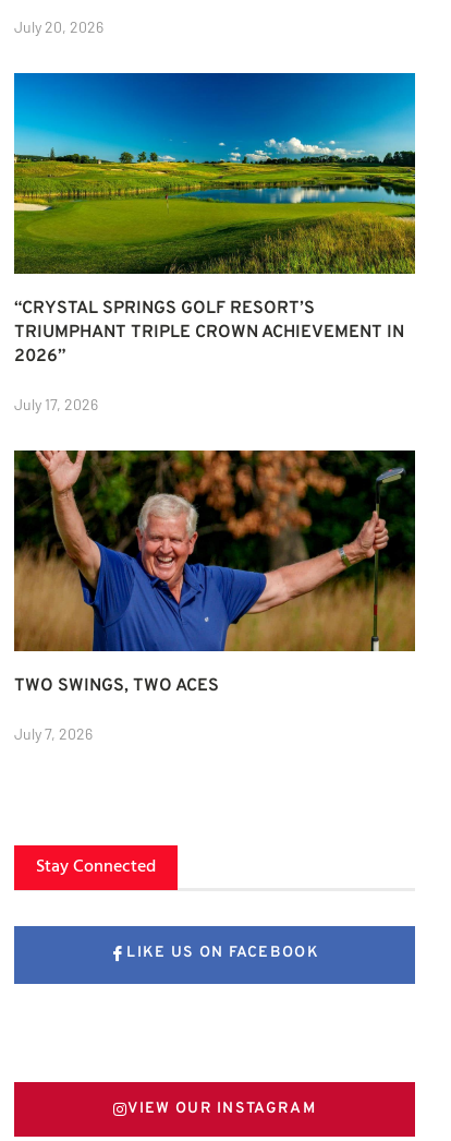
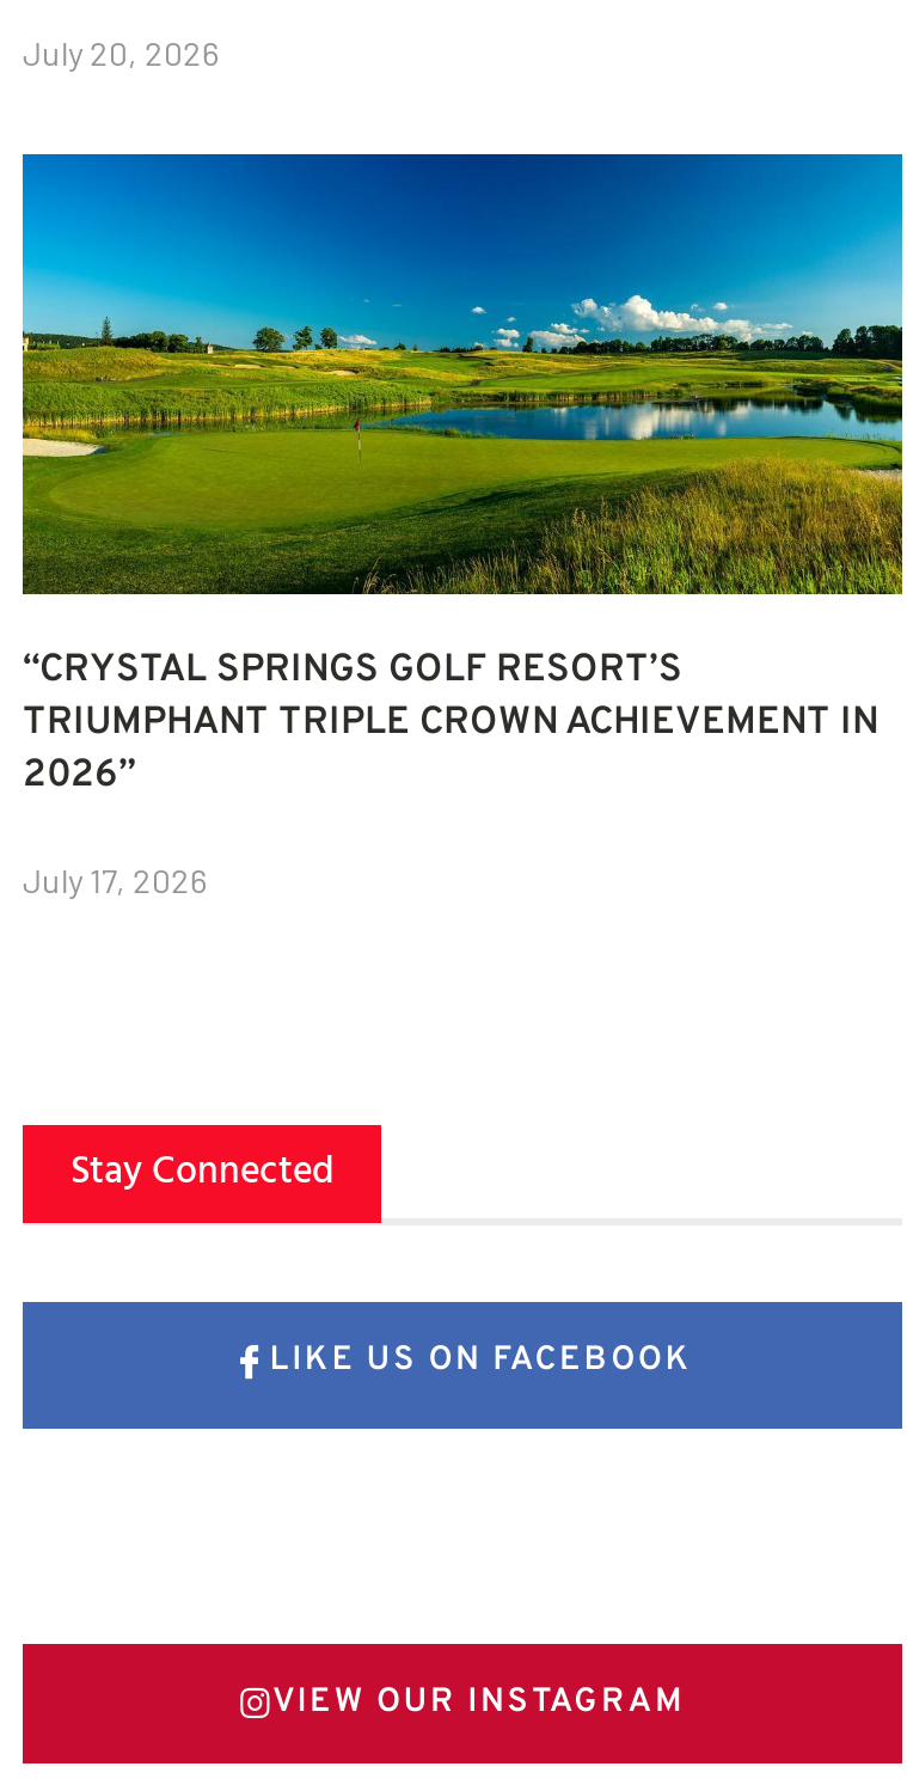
[13,449,416,743] [image] | TWO SWINGS, TWO ACES | July 7, 2026 -> none

